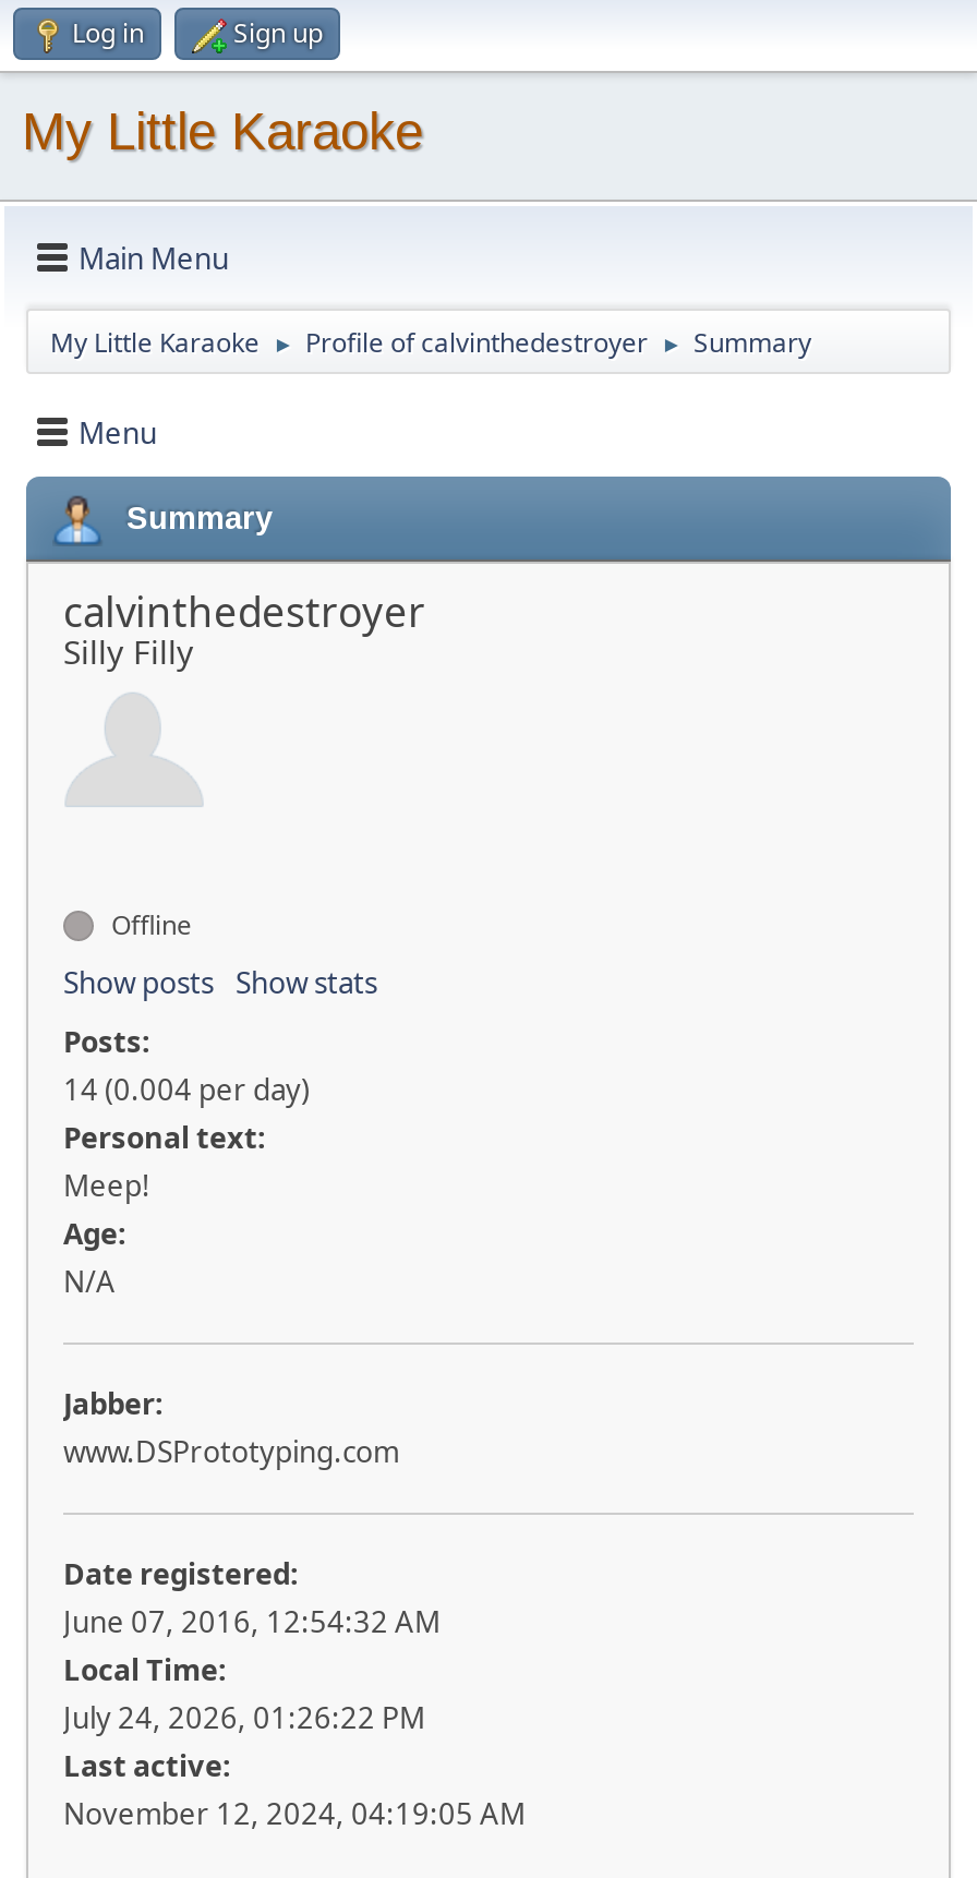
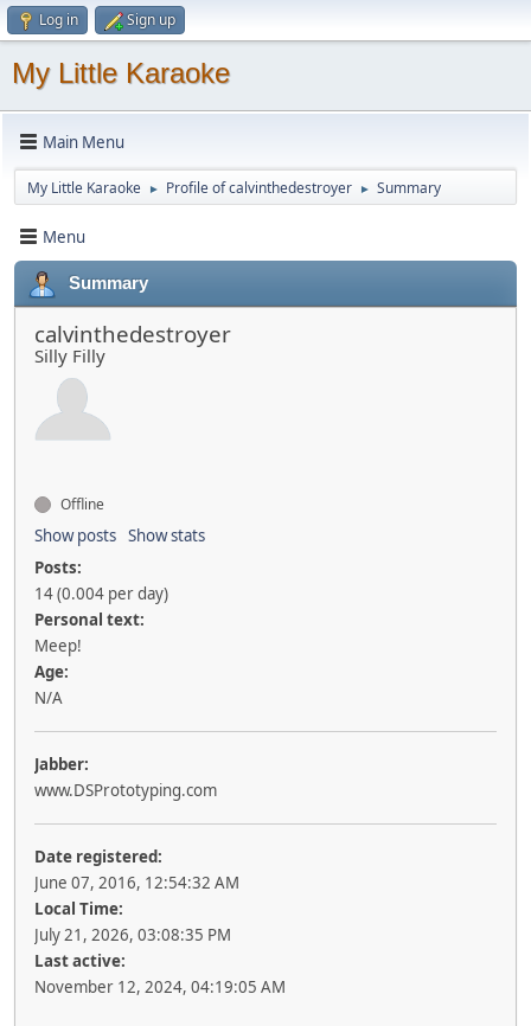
[63,1698,425,1737] July 24, 2026, 01:26:22 PM -> [34,924,231,945] July 21, 2026, 03:08:35 PM

